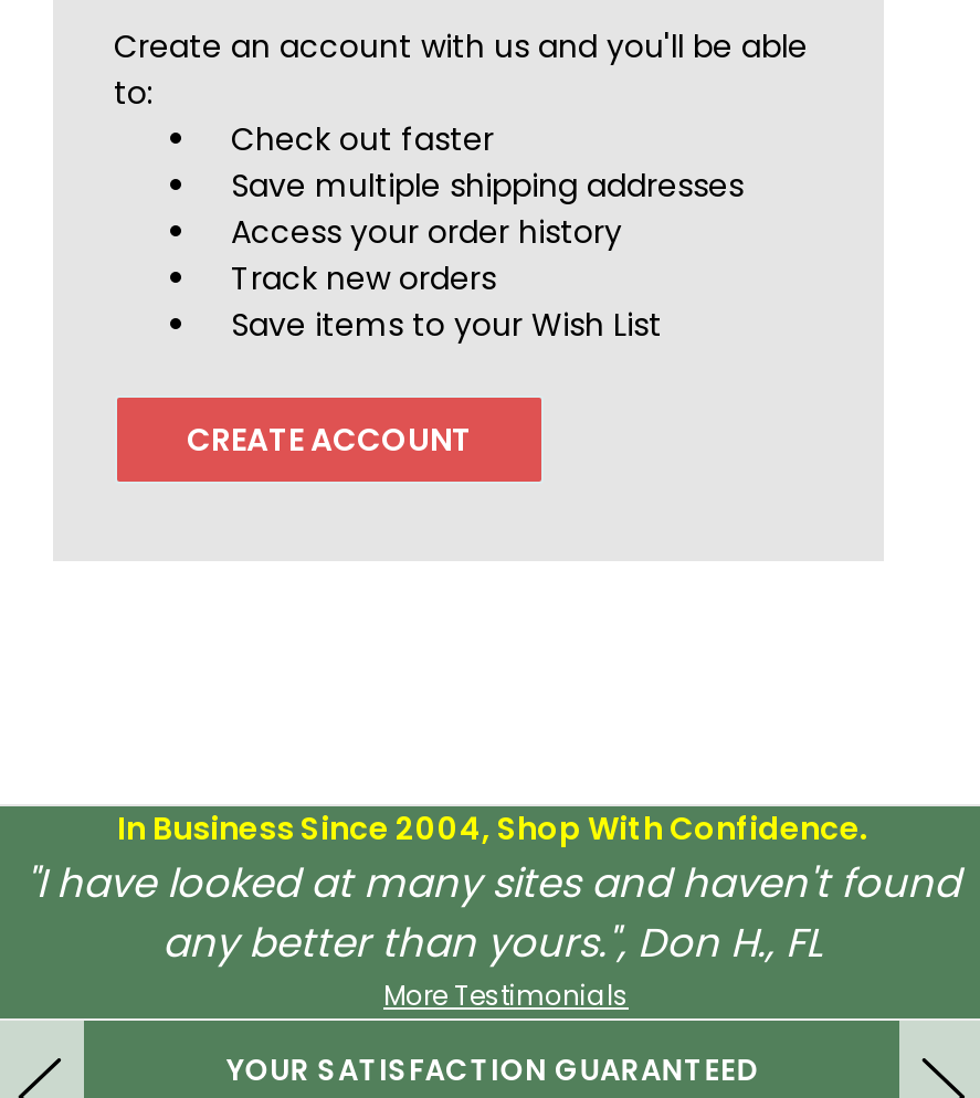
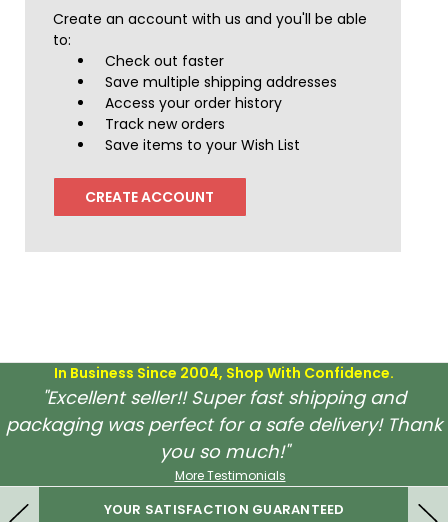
[25,855,960,970] "I have looked at many sites and haven't found | any better than yours.", Don H., FL -> [6,385,442,464] "Excellent seller!! Super fast shipping and | packaging was perfect for a safe delivery! Thank | you so much!"

